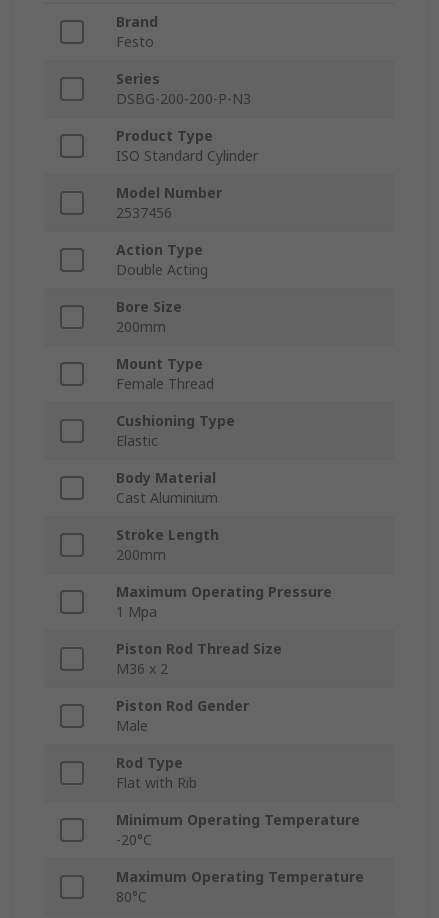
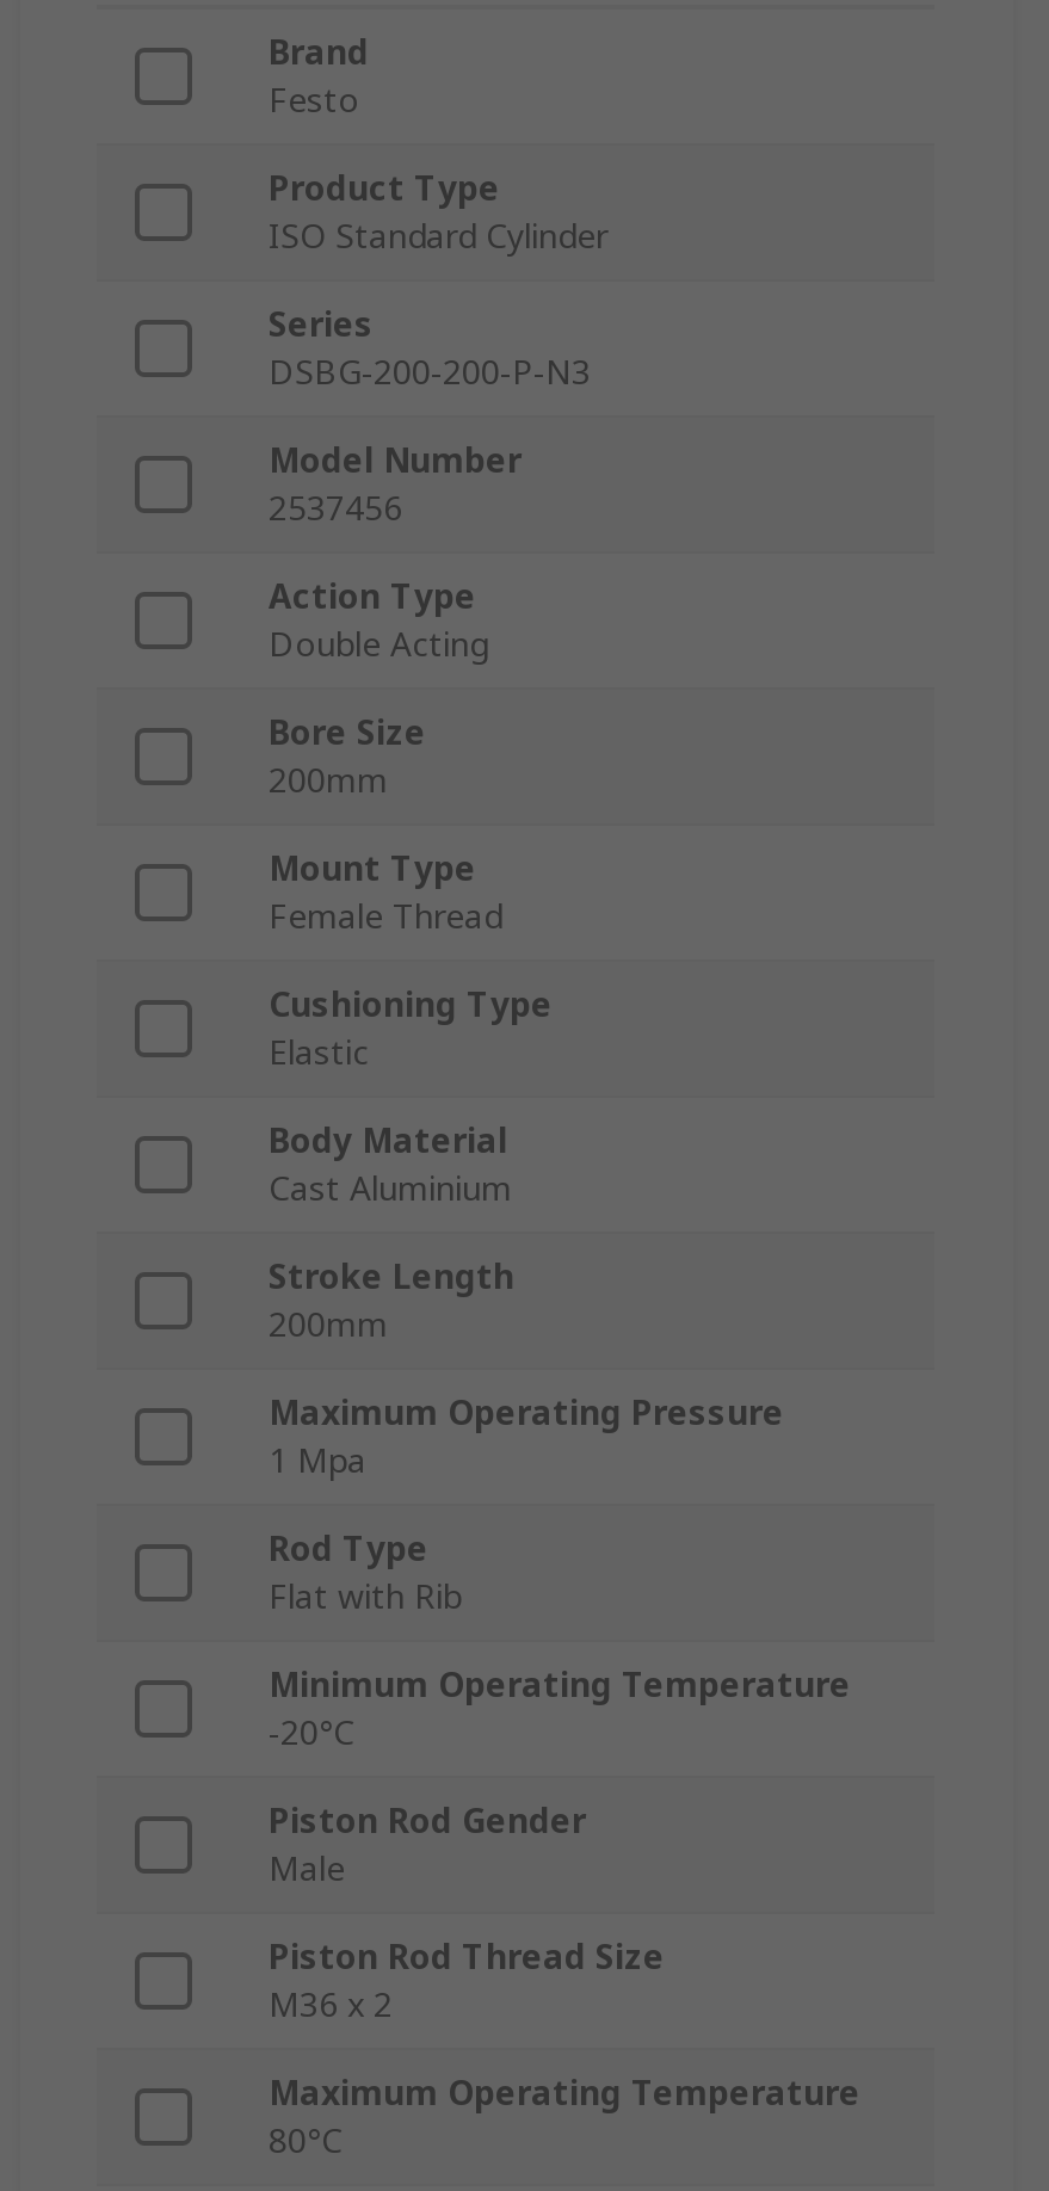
moved [116,69,251,108] -> [269,302,591,395]: Series | DSBG-200-200-P-N3
moved [116,126,258,165] -> [269,166,607,259]: Product Type | ISO Standard Cylinder
moved [116,639,282,735] -> [269,1798,665,2028]: Piston Rod Thread Size | M36 x 2 | Piston Rod Gender | Male
moved [116,753,360,849] -> [269,1526,851,1755]: Rod Type | Flat with Rib | Minimum Operating Temperature | -20°C

